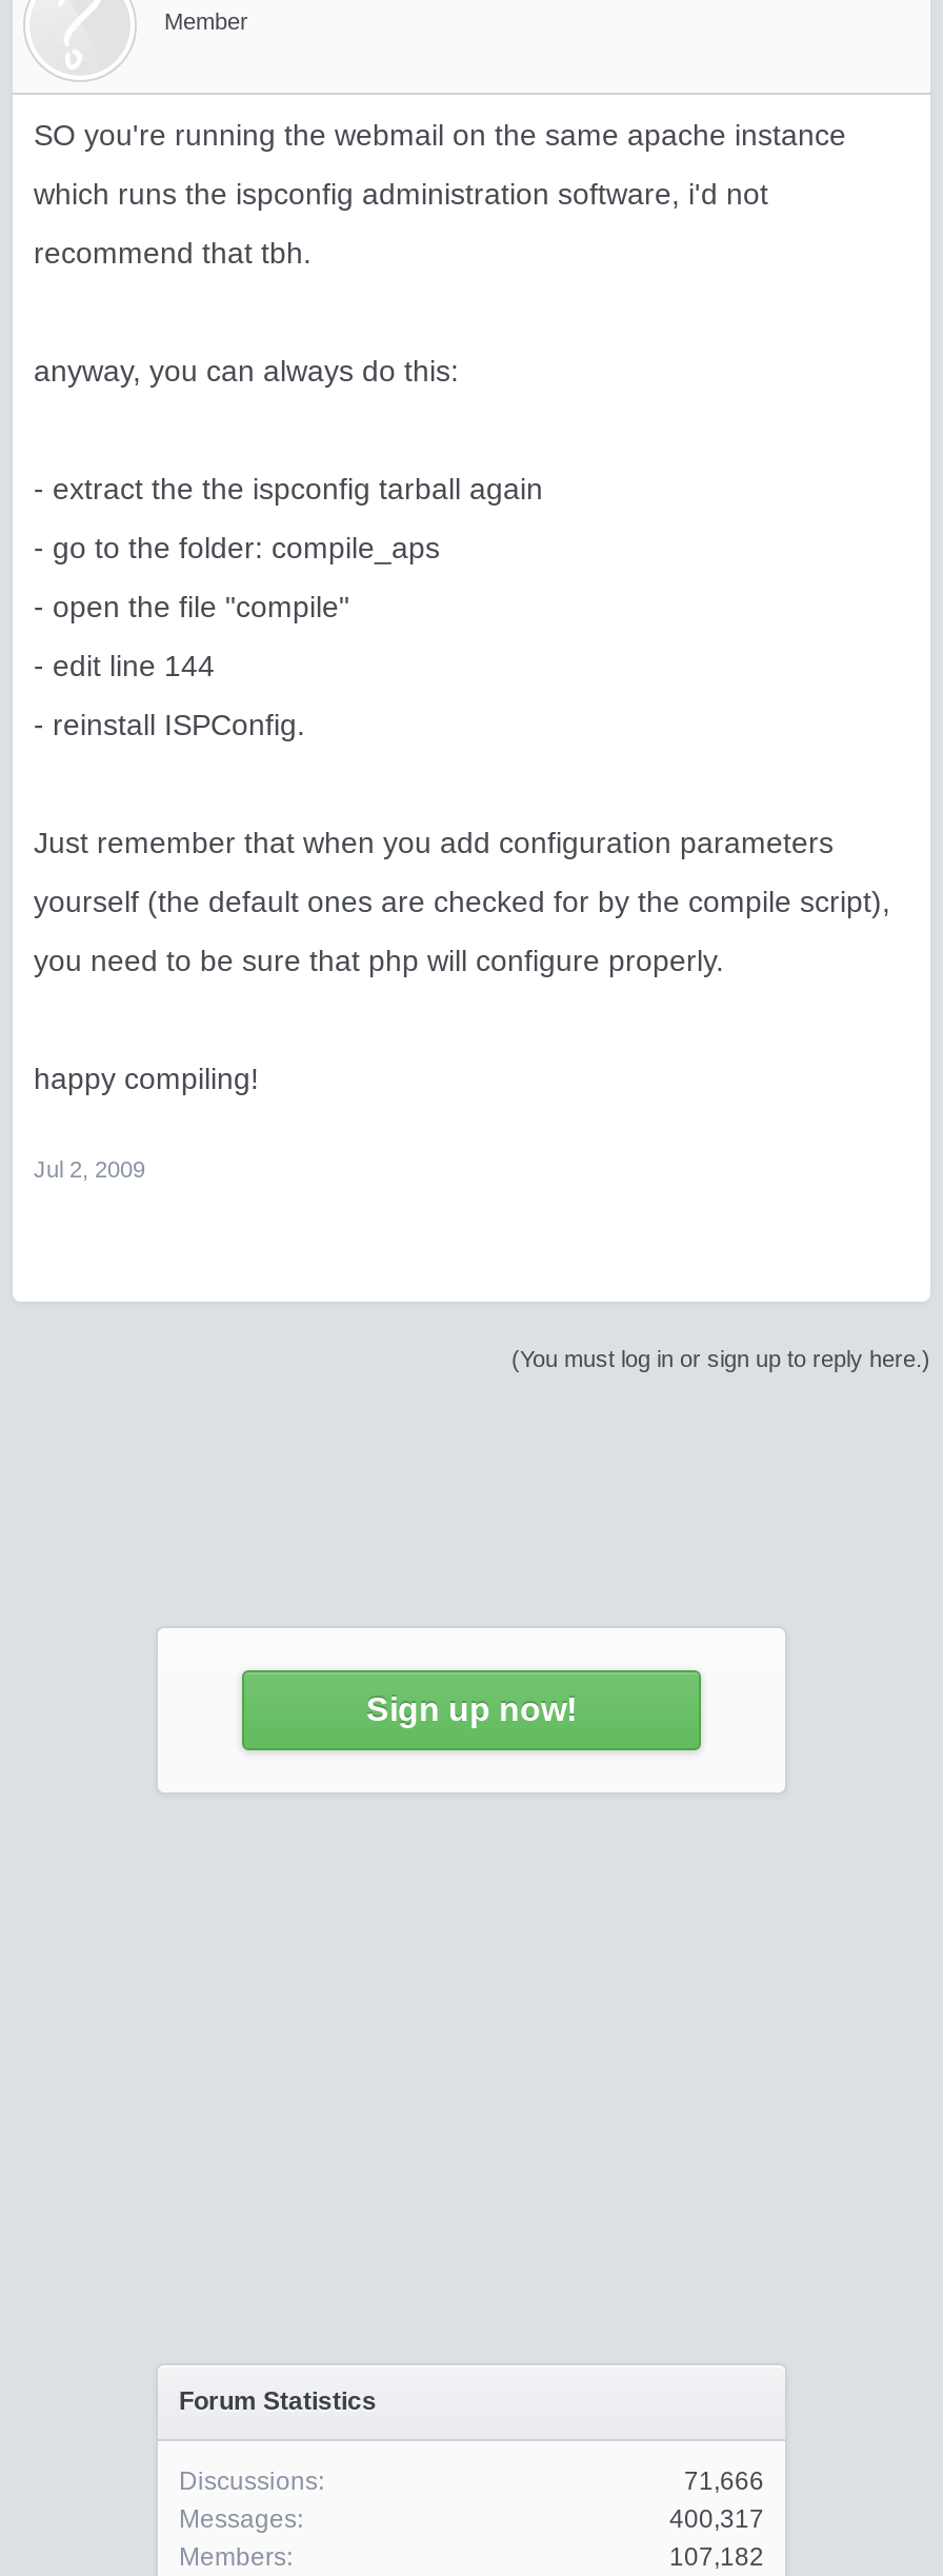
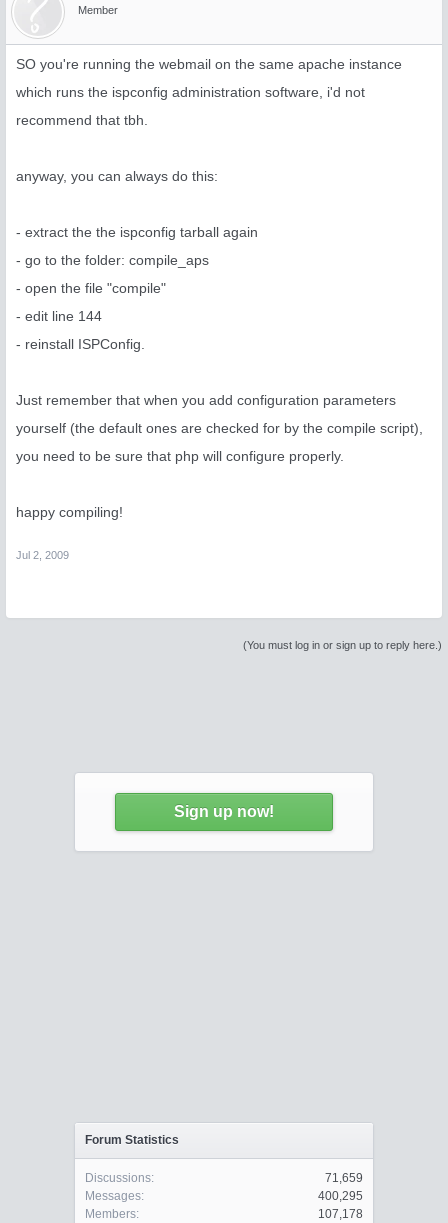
[684,2466,764,2496] 71,666 -> [325,1171,363,1185] 71,659
[669,2504,764,2534] 400,317 -> [318,1189,363,1203] 400,295
[669,2542,764,2572] 107,182 -> [318,1207,363,1221] 107,178

